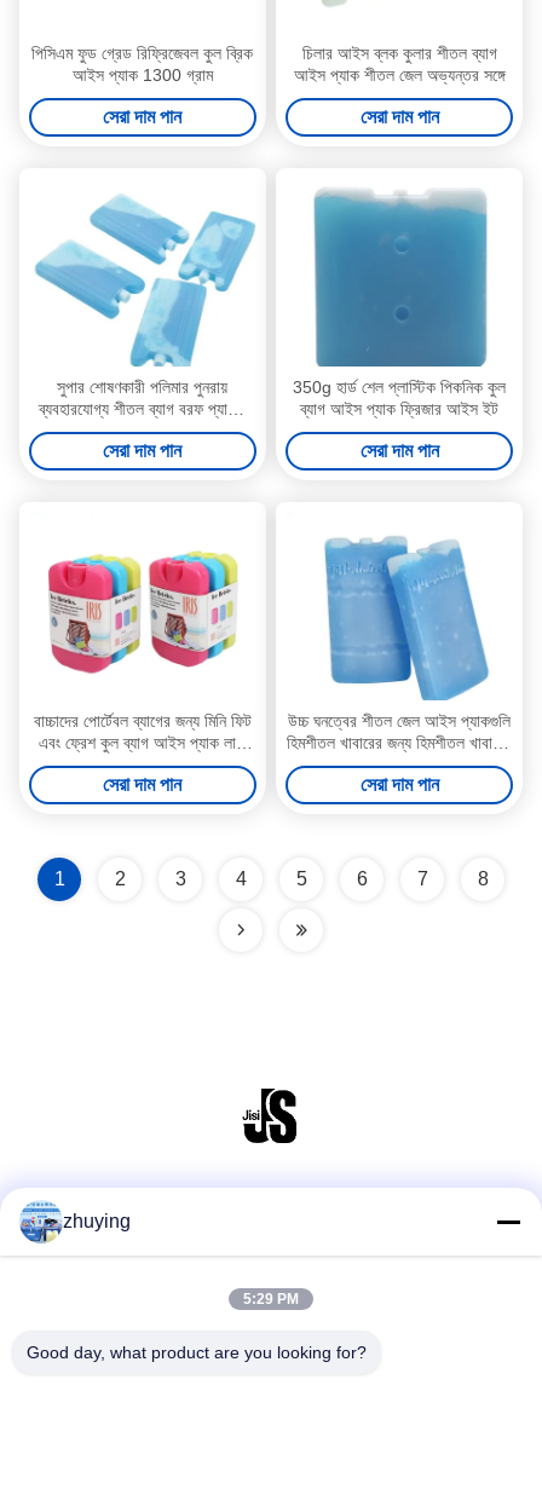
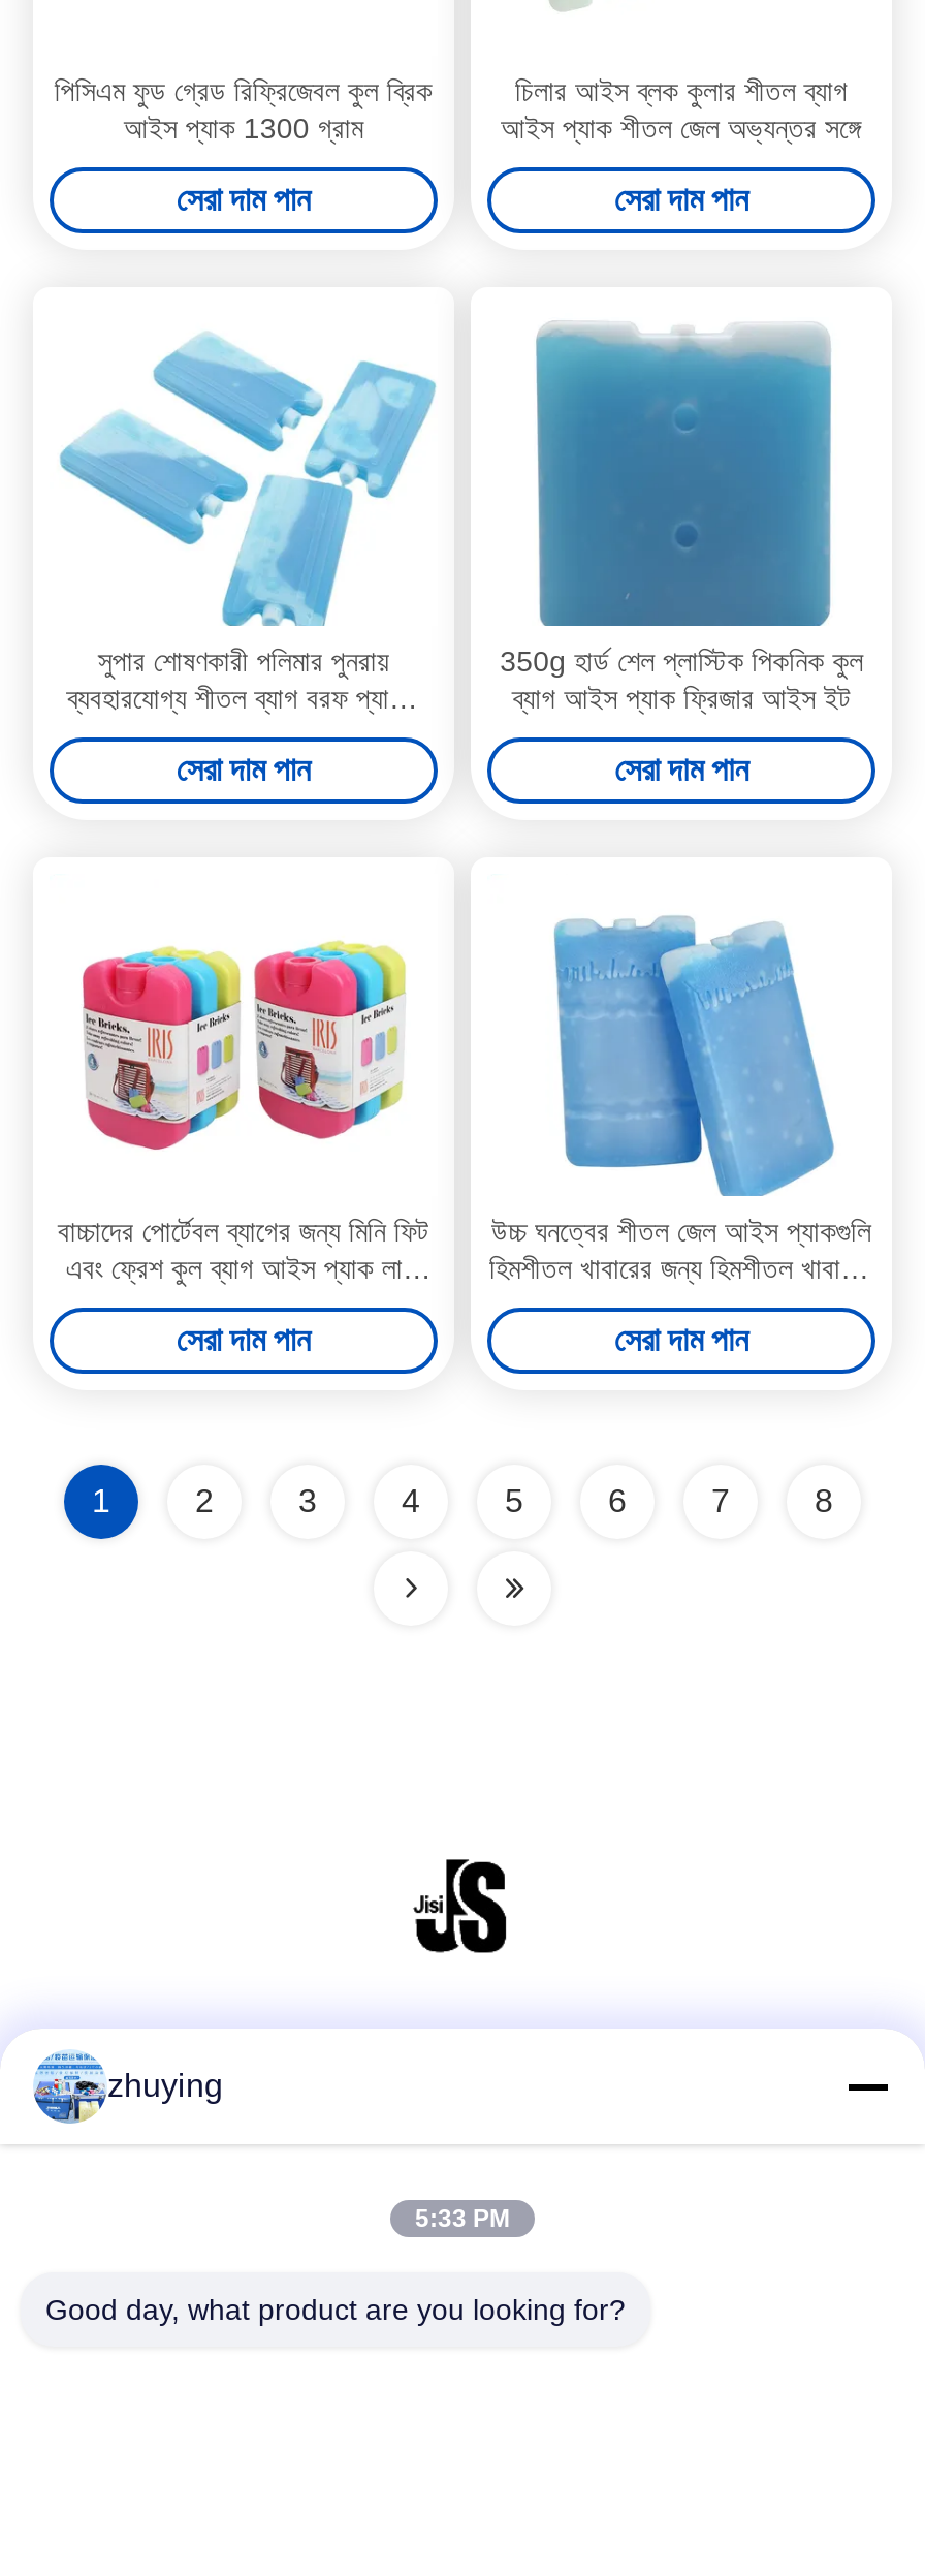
[243,1291,299,1308] 5:29 PM -> [415,2204,510,2233] 5:33 PM

